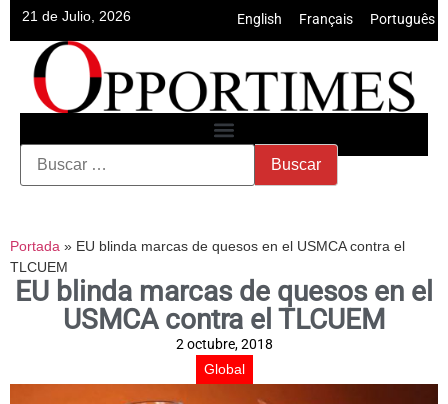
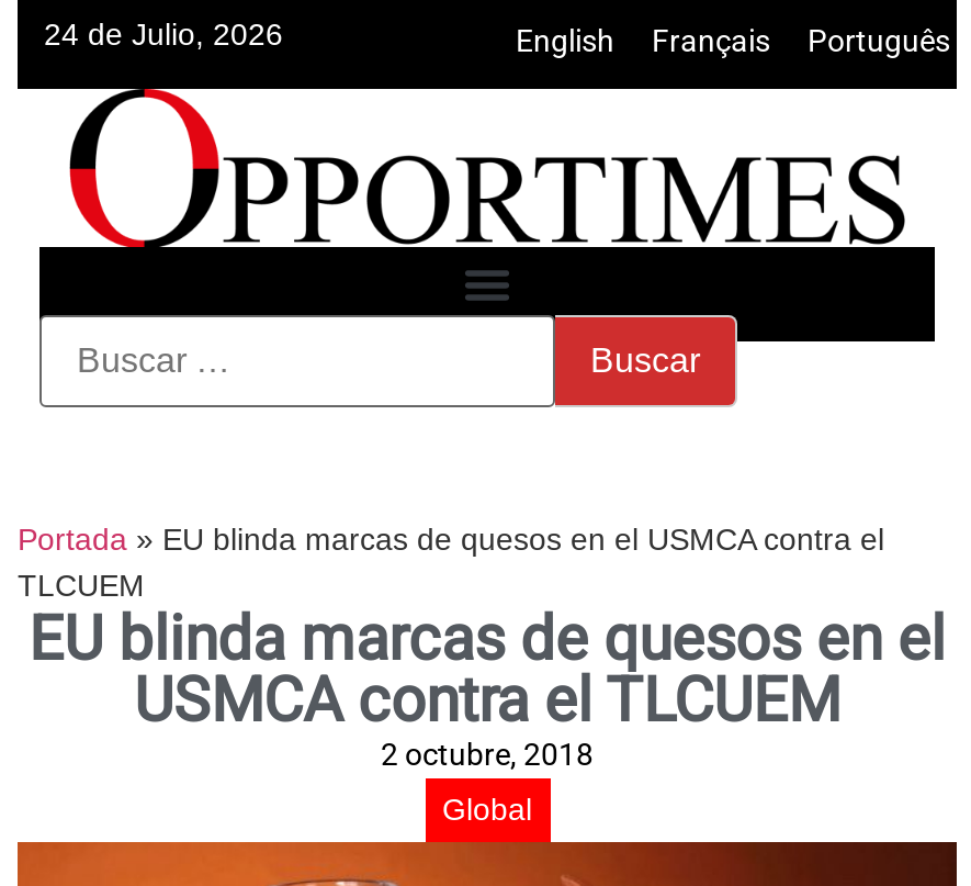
[22,8,131,24] 21 de Julio, 2026 -> [44,16,283,52] 24 de Julio, 2026

